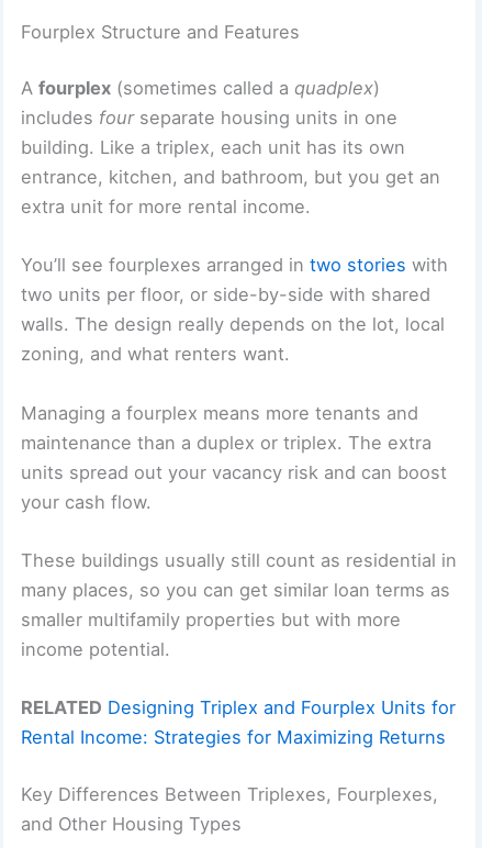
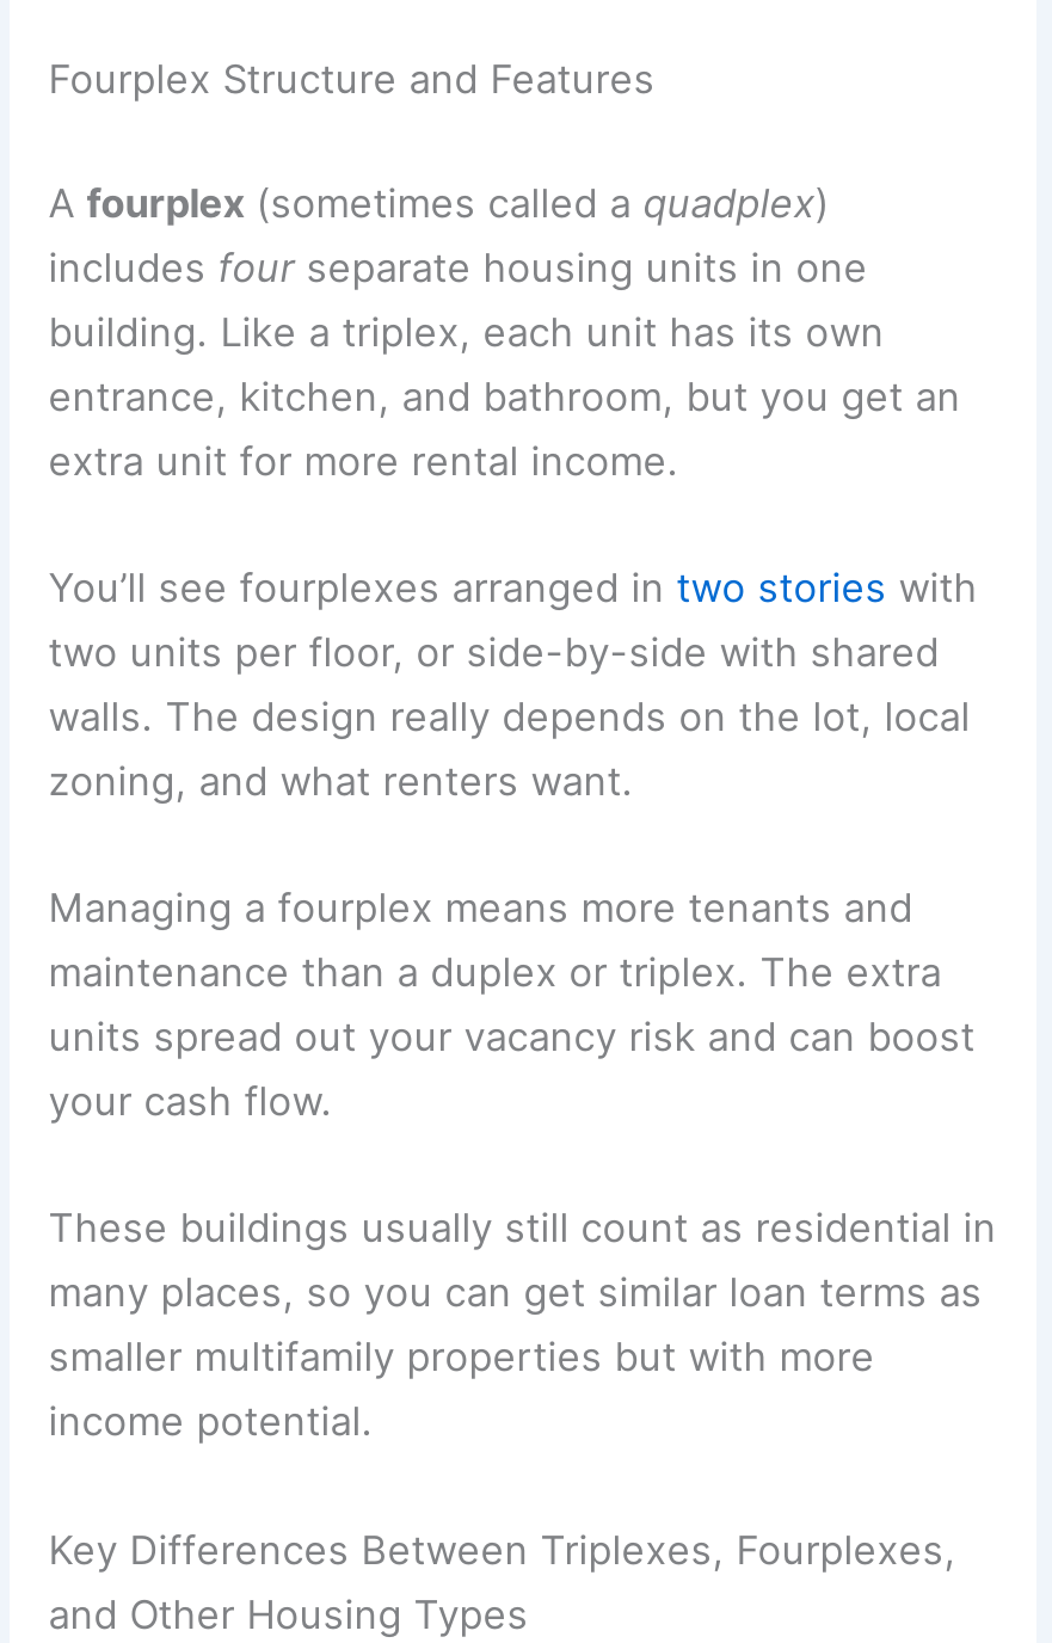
[21,697,456,748] RELATED Designing Triplex and Fourplex Units for | Rental Income: Strategies for Maximizing Returns -> none

